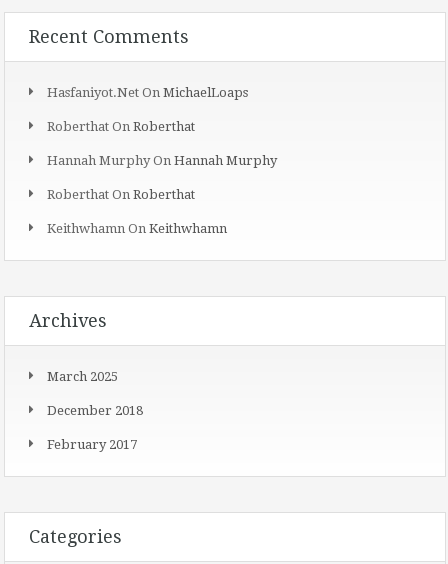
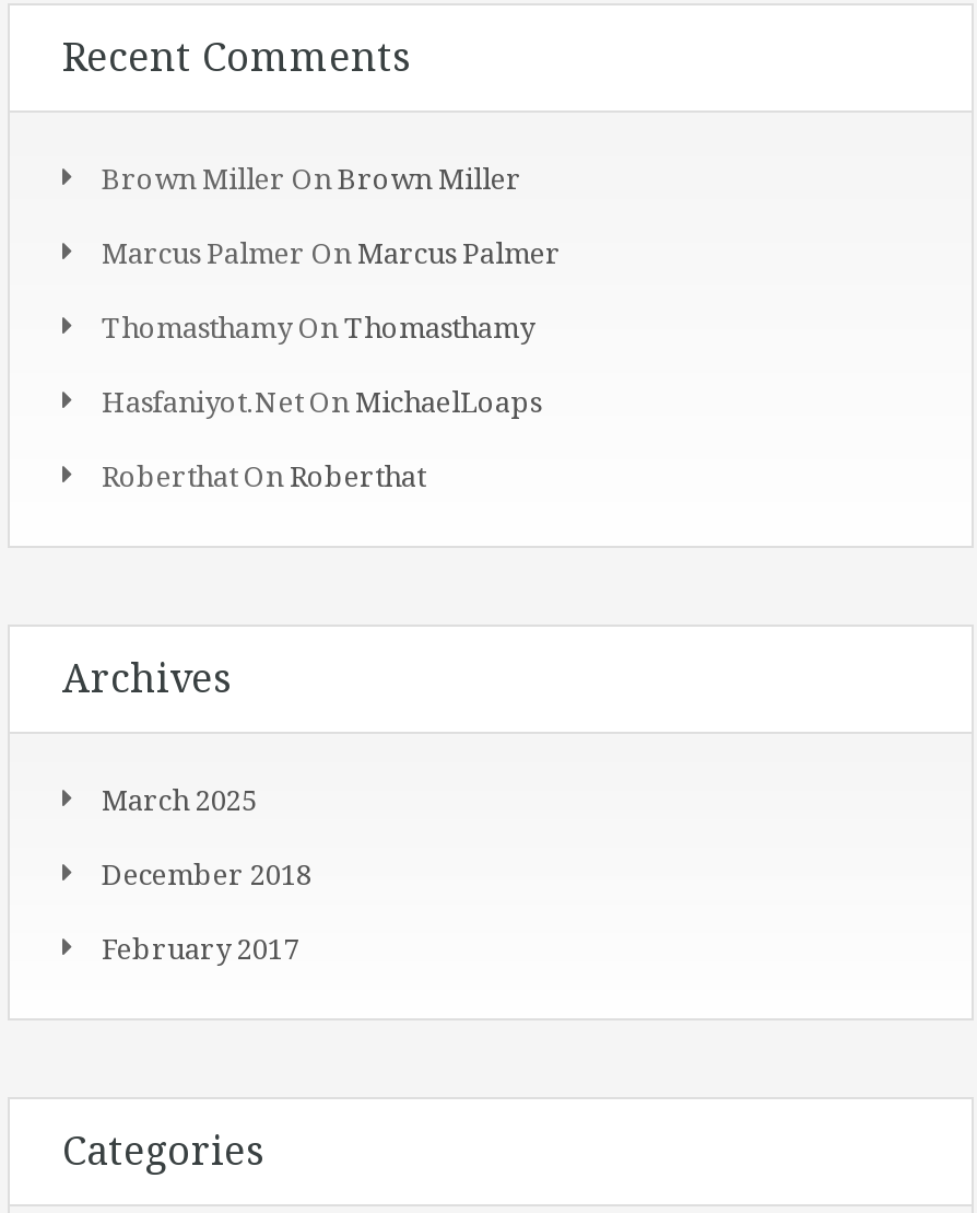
none -> [102,164,561,346] Brown Miller OnBrown Miller | Marcus Palmer On Marcus Palmer | Thomasthamy OnThomasthamy
moved [47,85,248,134] -> [102,387,541,494]: Hasfaniyot.net On MichaelLoaps | Roberthat On Roberthat
[47,153,277,236] Hannah Murphy On Hannah Murphy | Roberthat On Roberthat | Keithwhamn On Keithwhamn -> none

